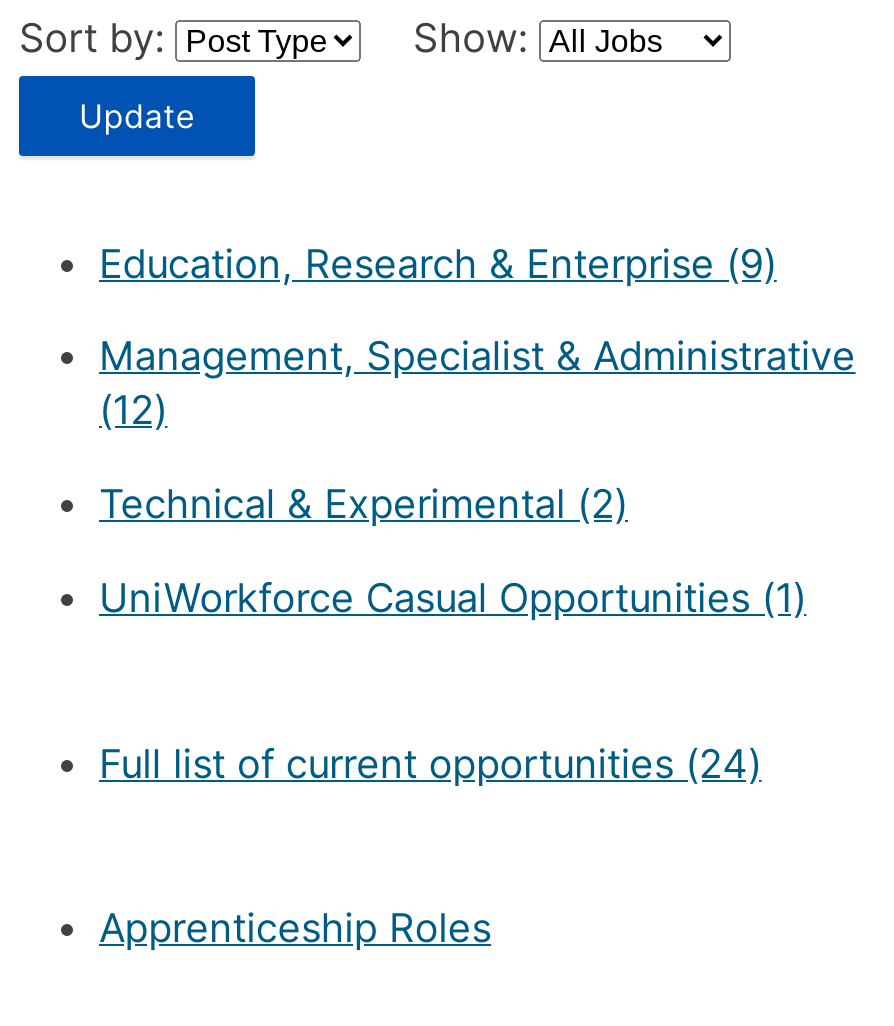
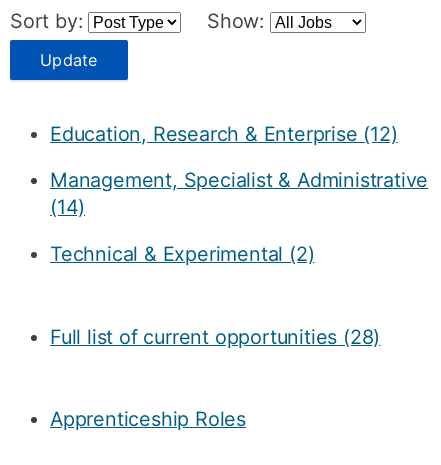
[99,239,777,287] Education, Research & Enterprise (9) -> [50,122,398,146] Education, Research & Enterprise (12)
[99,387,167,435] (12) -> [50,195,85,219] (14)
[99,574,806,787] UniWorkforce Casual Opportunities (1) | Full list of current opportunities (24) -> [50,325,380,349] Full list of current opportunities (28)

